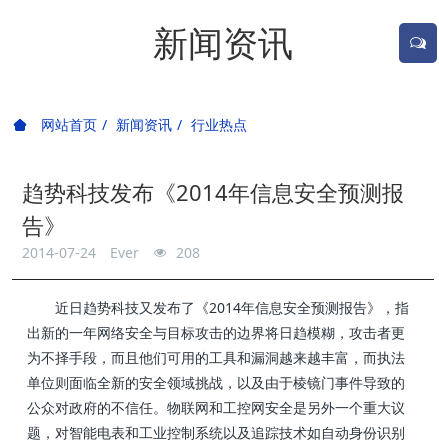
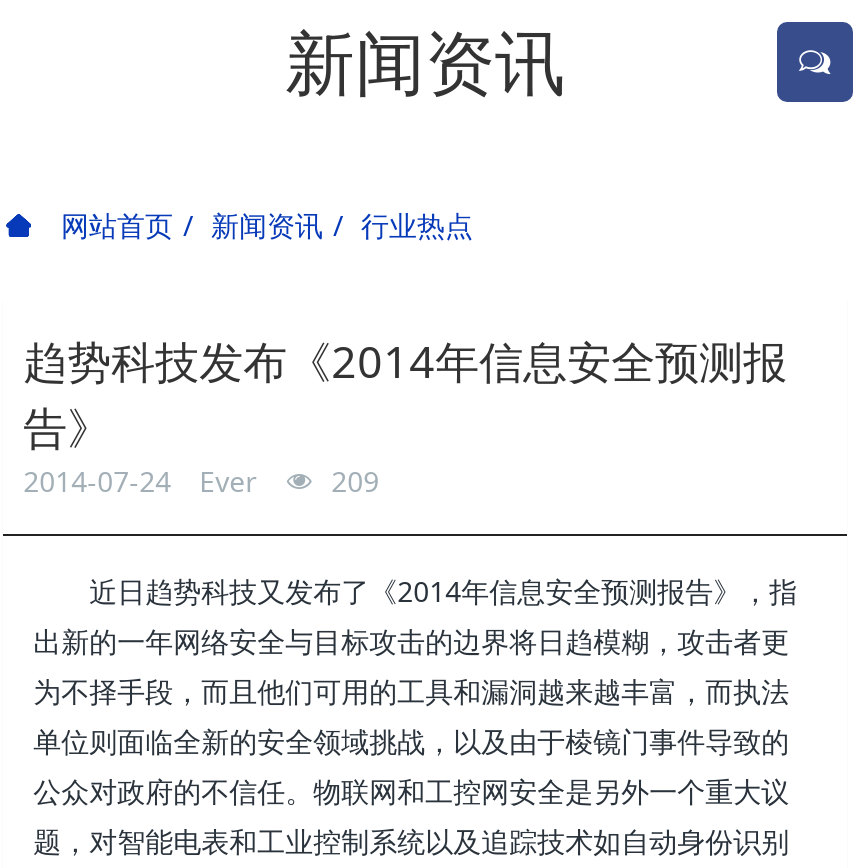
[22,243,200,262] 2014-07-24 Ever 208 -> [23,462,379,500] 2014-07-24 Ever 209

